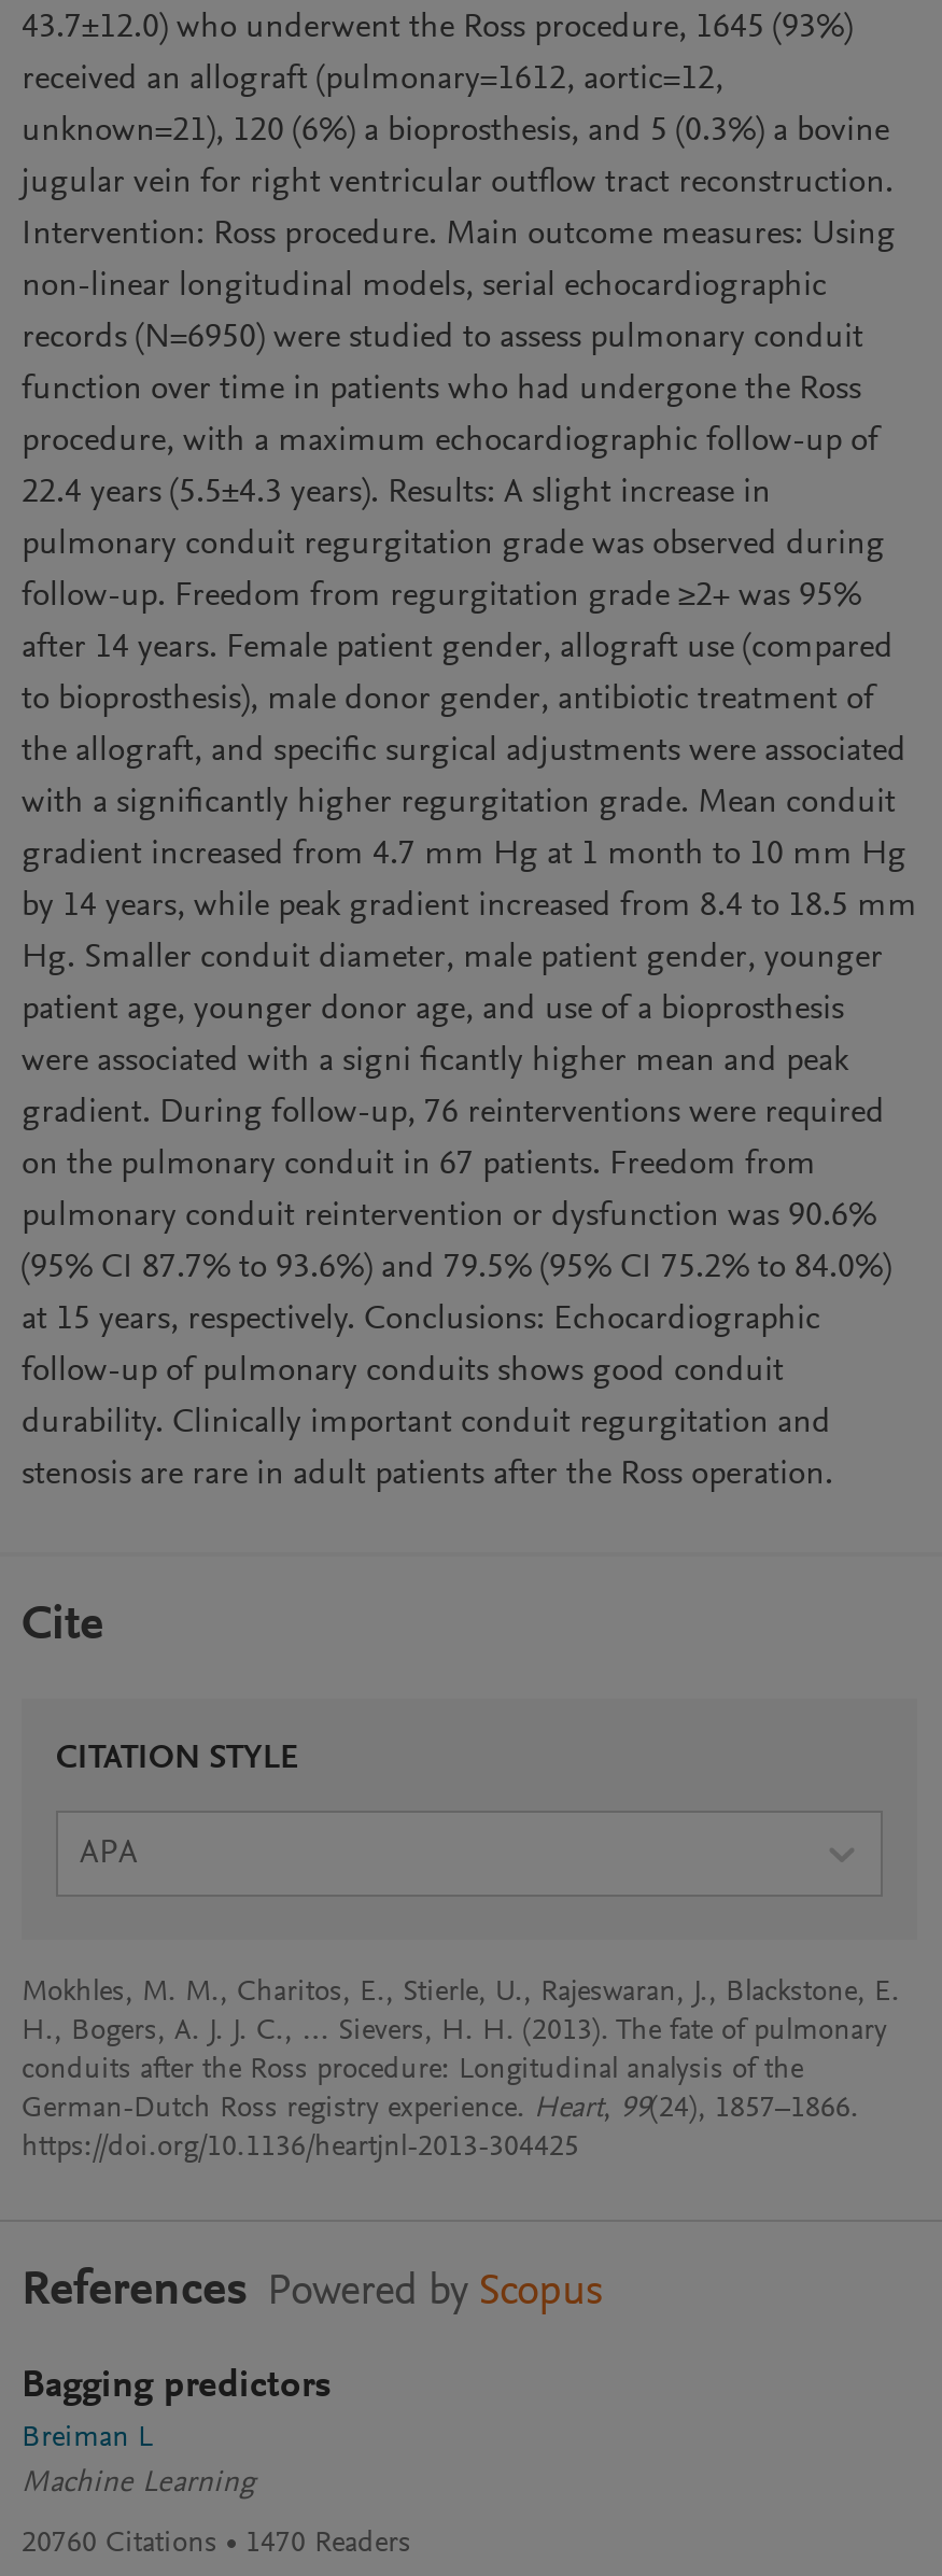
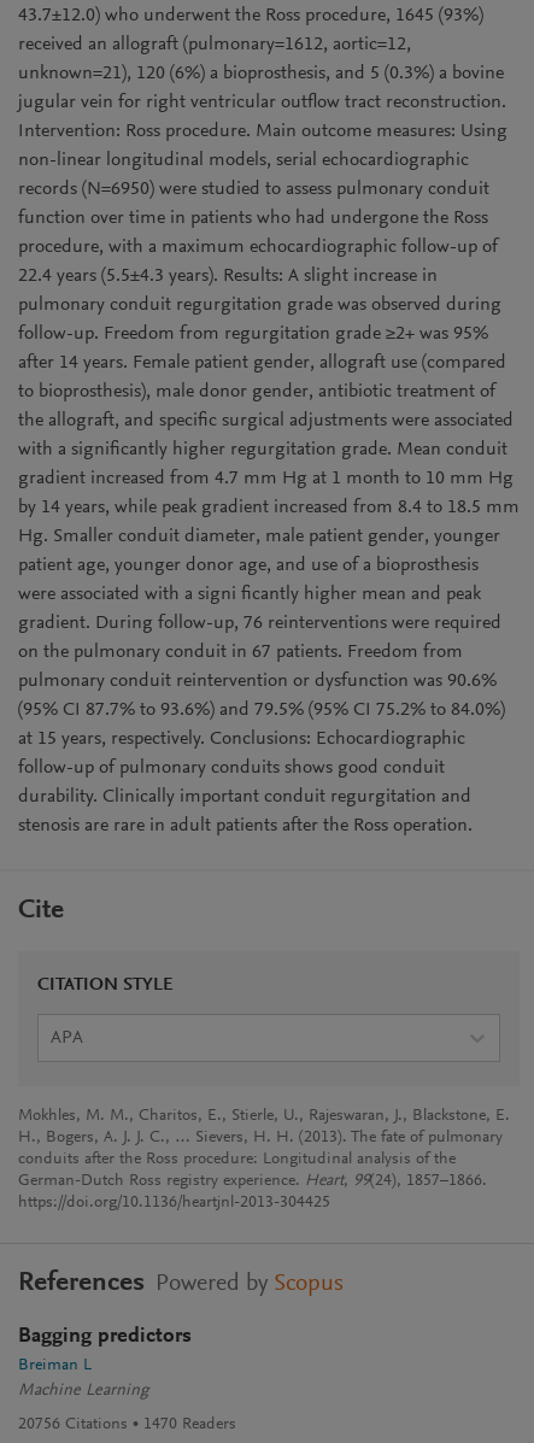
[22,2530,411,2560] 20760 Citations 1470 Readers -> [18,1416,236,1433] 20756 Citations 1470 Readers

